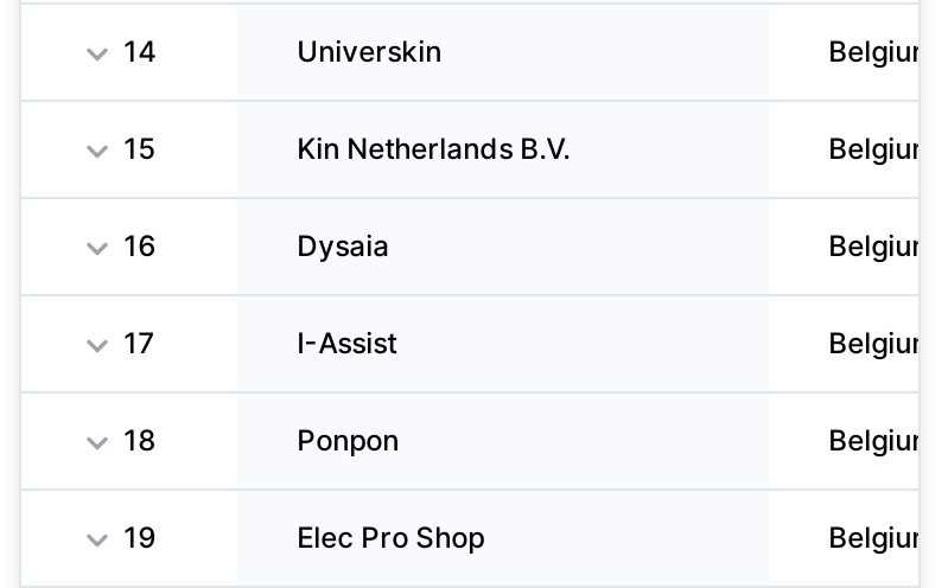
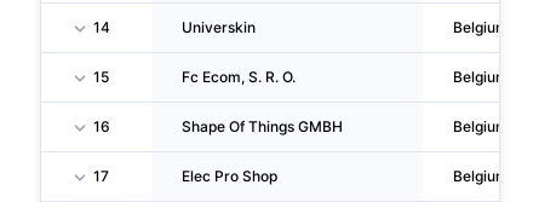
[297,130,570,165] Kin Netherlands B.V. -> [182,67,296,86] Fc Ecom, S. R. O.
[297,227,390,263] Dysaia -> [182,117,343,135] Shape Of Things GMBH
[124,324,938,554] I-Assist | Belgium | 18 | Ponpon | Belgium | 19 -> none

